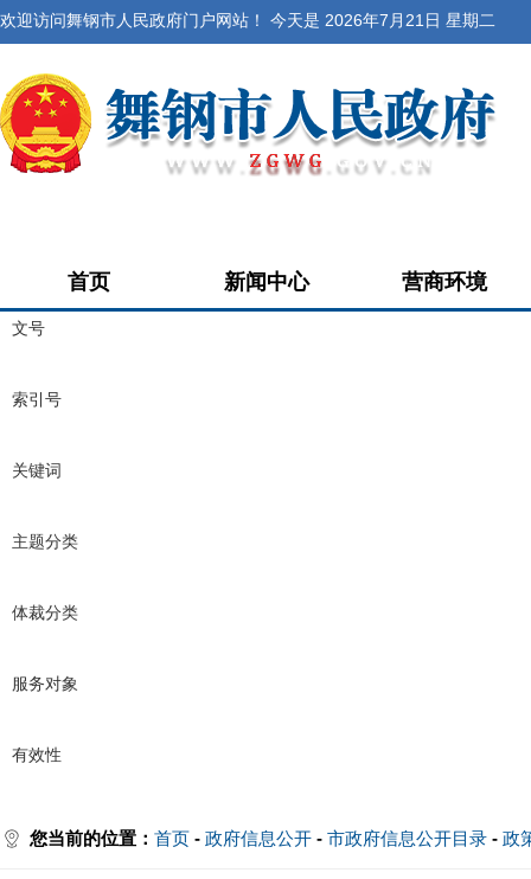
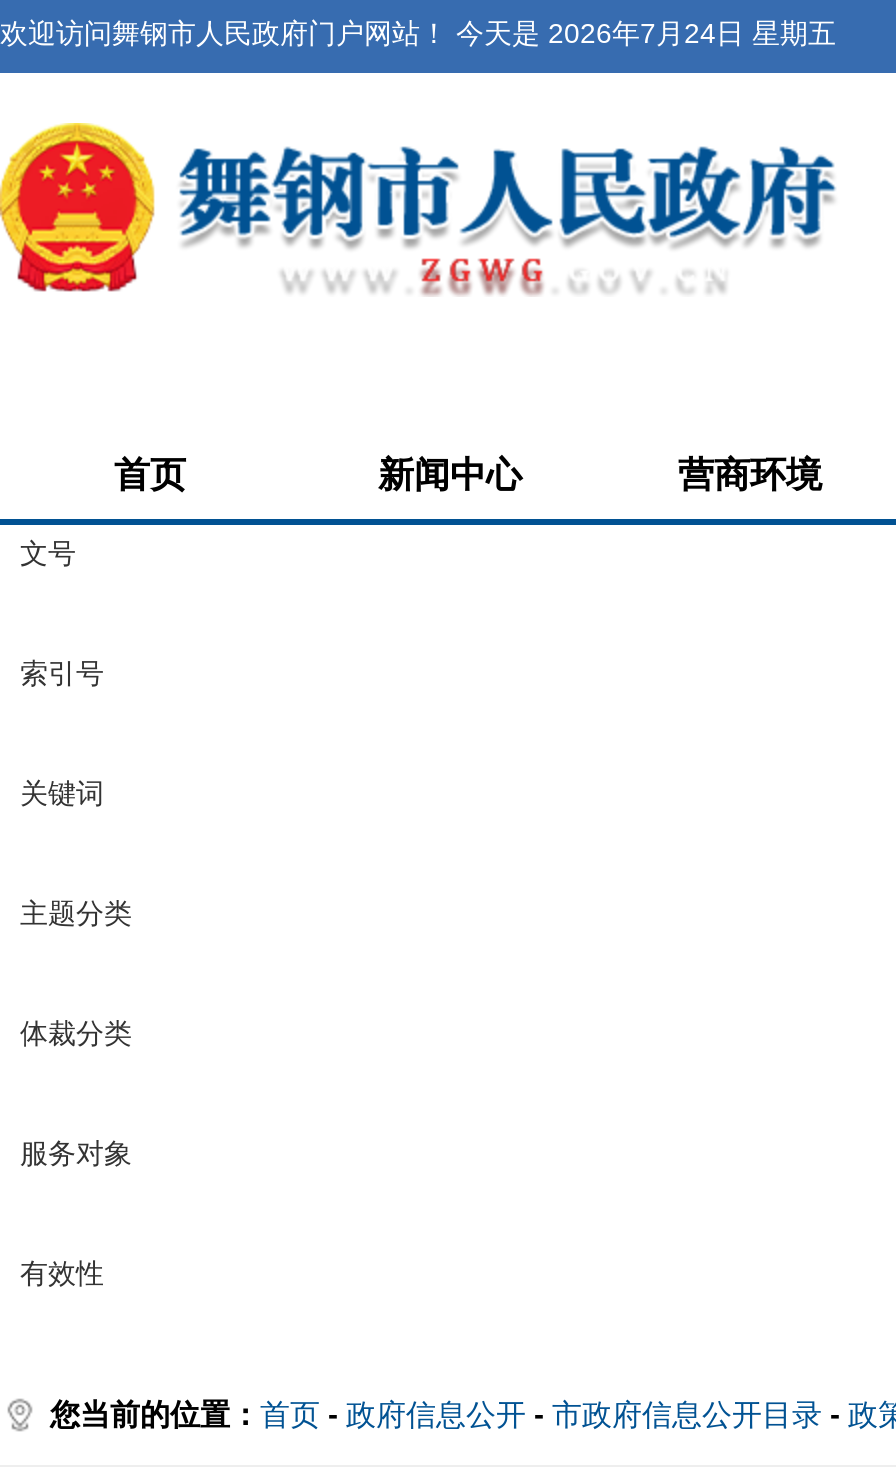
[0,11,495,30] 欢迎访问舞钢市人民政府门户网站！ 今天是2026年7月21日 星期二 -> [0,17,836,49] 欢迎访问舞钢市人民政府门户网站！ 今天是2026年7月24日 星期五

